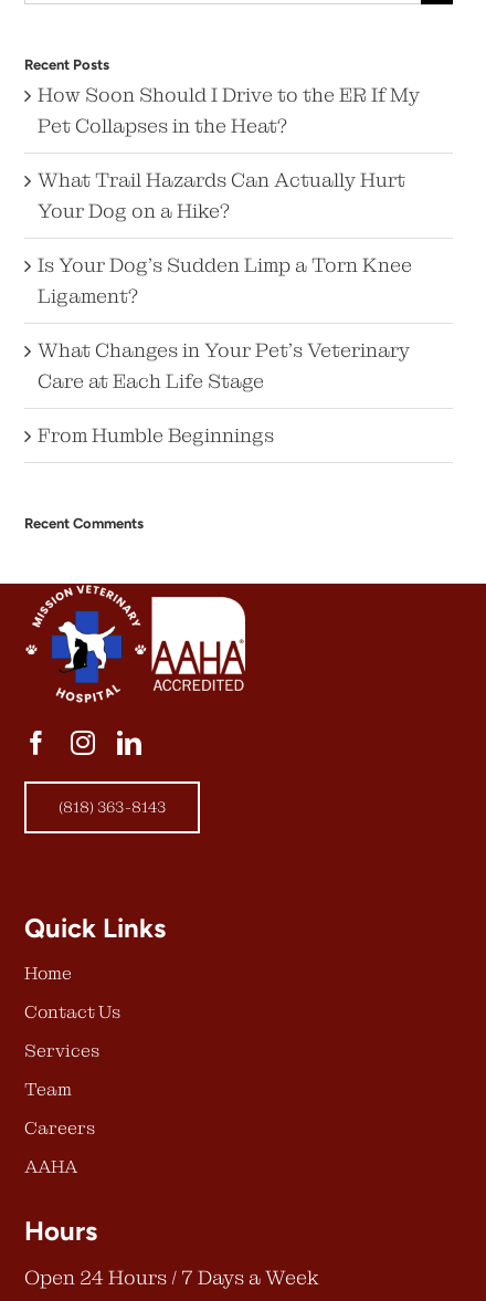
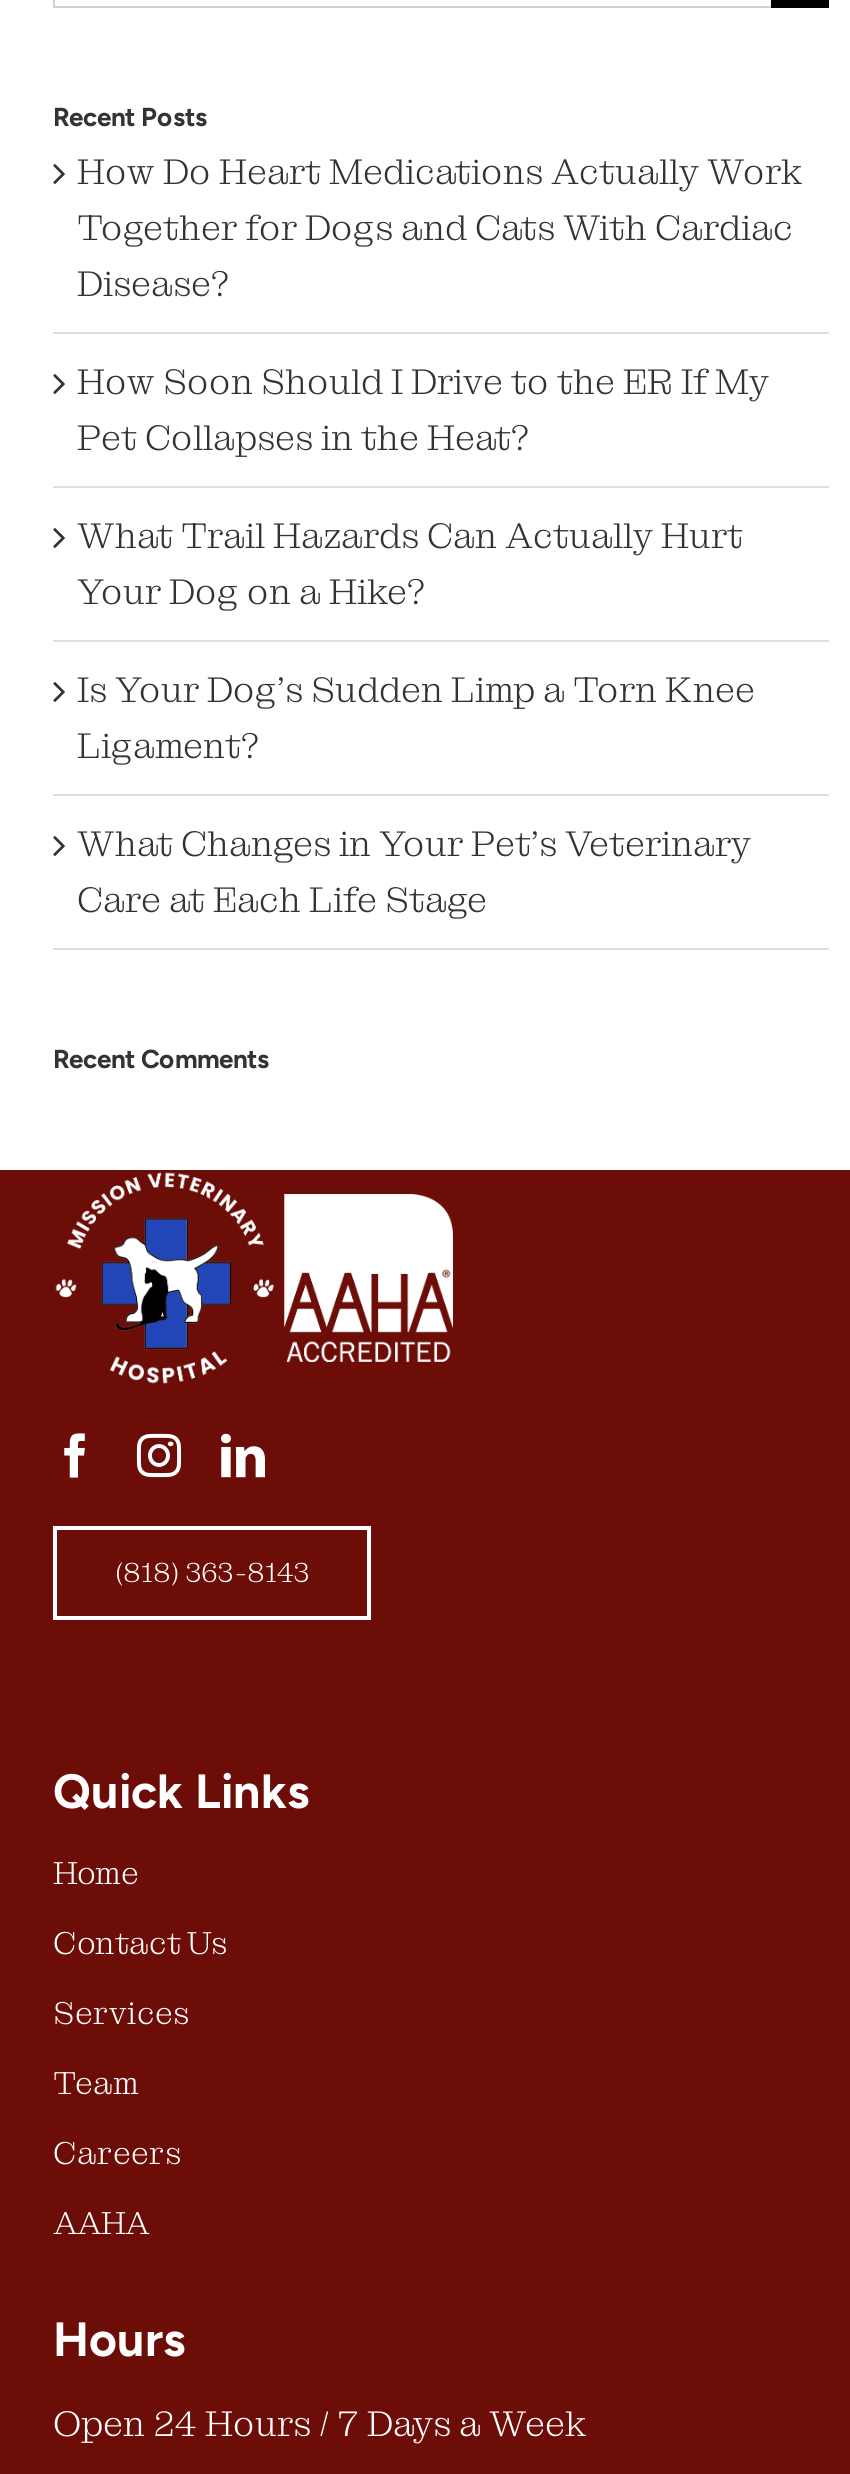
none -> [77,148,803,306] How Do Heart Medications Actually Work | Together for Dogs and Cats With Cardiac | Disease?
moved [38,82,420,394] -> [77,358,769,922]: How Soon Should I Drive to the ER If My | Pet Collapses in the Heat? | What Trail Hazards Can Actually Hurt | Your Dog on a Hike? | Is Your Dog’s Sudden Limp a Torn Knee | Ligament? | What Changes in Your Pet’s Veterinary | Care at Each Life Stage
[38,422,274,448] From Humble Beginnings -> none

